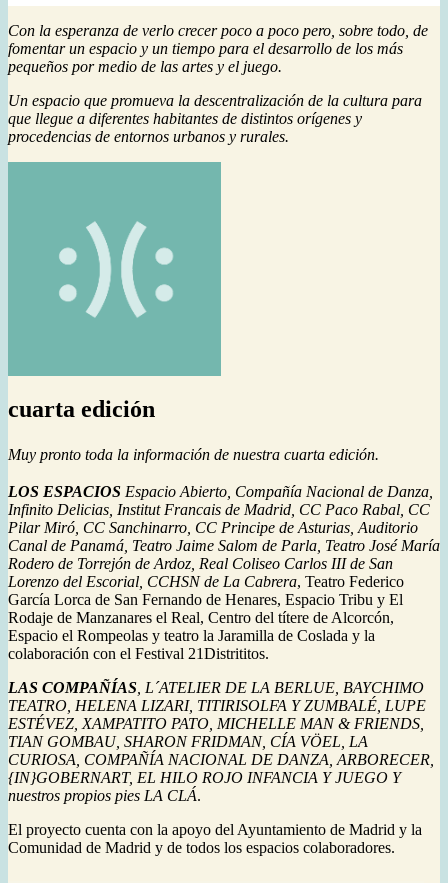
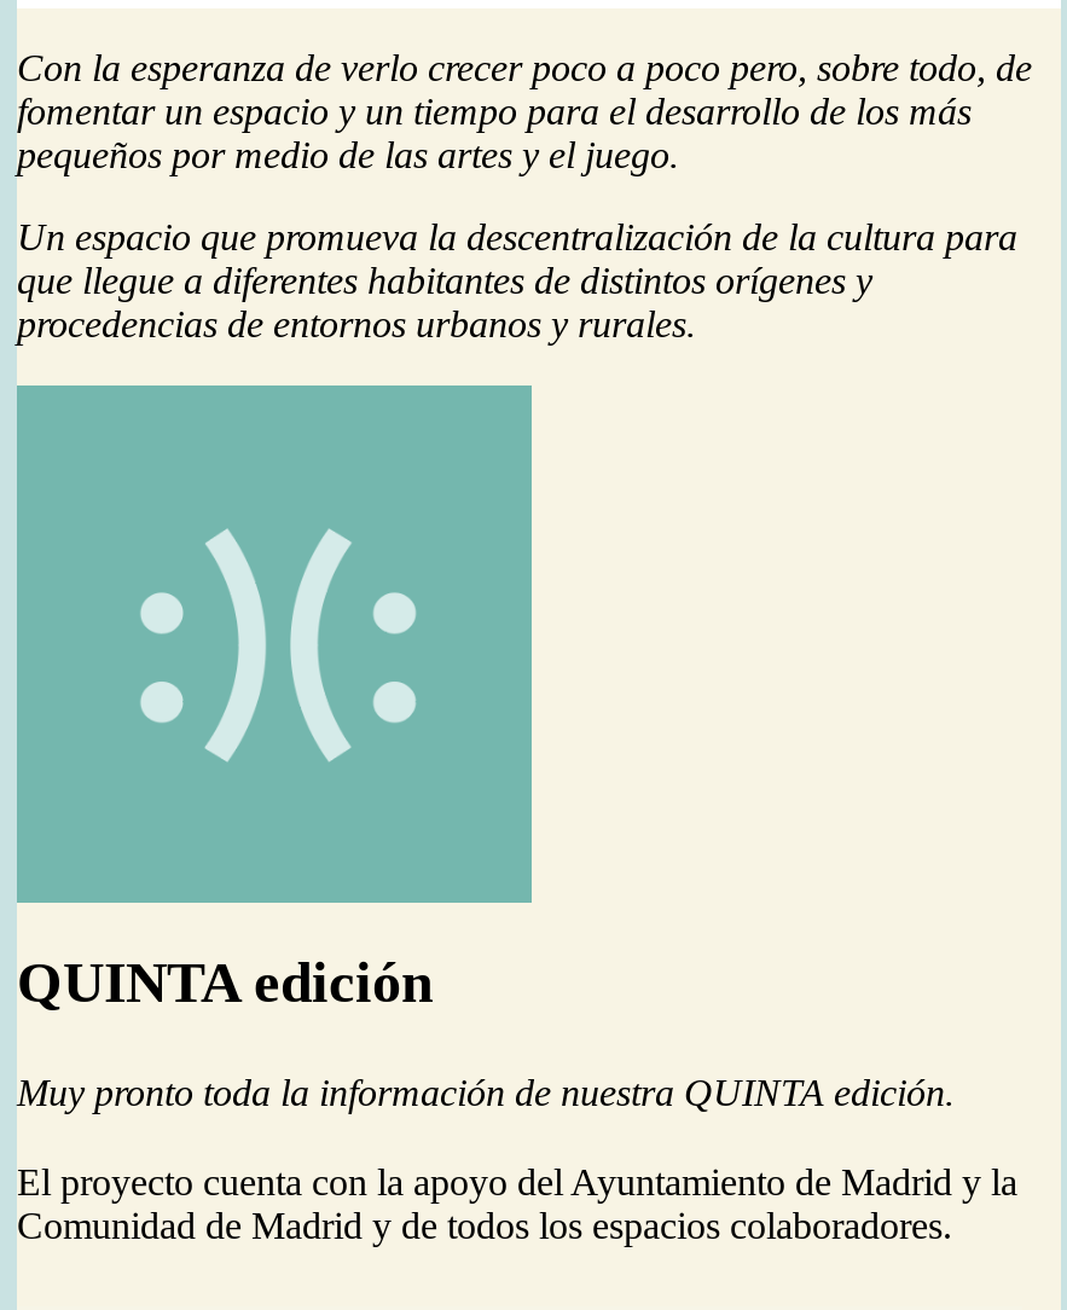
[8,396,440,804] cuarta edición | Muy pronto toda la información de nuestra cuarta edición. | LOS ESPACIOS Espacio Abierto, Compañía Nacional de Danza, | Infinito Delicias, Institut Francais de Madrid, CC Paco Rabal, CC | Pilar Miró, CC Sanchinarro, CC Principe de Asturias, Auditorio | Canal de Panamá, Teatro Jaime Salom de Parla, Teatro José María | Rodero de Torrejón de Ardoz, Real Coliseo Carlos III de San | Lorenzo del Escorial, CCHSN de La Cabrera, Teatro Federico | García Lorca de San Fernando de Henares, Espacio Tribu y El | Rodaje de Manzanares el Real, Centro del títere de Alcorcón, | Espacio el Rompeolas y teatro la Jaramilla de Coslada y la | colaboración con el Festival 21Distrititos. | LAS COMPAÑÍAS, L´ATELIER DE LA BERLUE, BAYCHIMO | TEATRO, HELENA LIZARI, TITIRISOLFA Y ZUMBALÉ, LUPE | ESTÉVEZ, XAMPATITO PATO, MICHELLE MAN & FRIENDS, | TIAN GOMBAU, SHARON FRIDMAN, CÍA VÖEL, LA | CURIOSA, COMPAÑÍA NACIONAL DE DANZA, ARBORECER, | {IN}GOBERNART, EL HILO ROJO INFANCIA Y JUEGO Y | nuestros propios pies LA CLÁ. -> [17,950,955,1112] QUINTA edición | Muy pronto toda la información de nuestra QUINTA edición.

